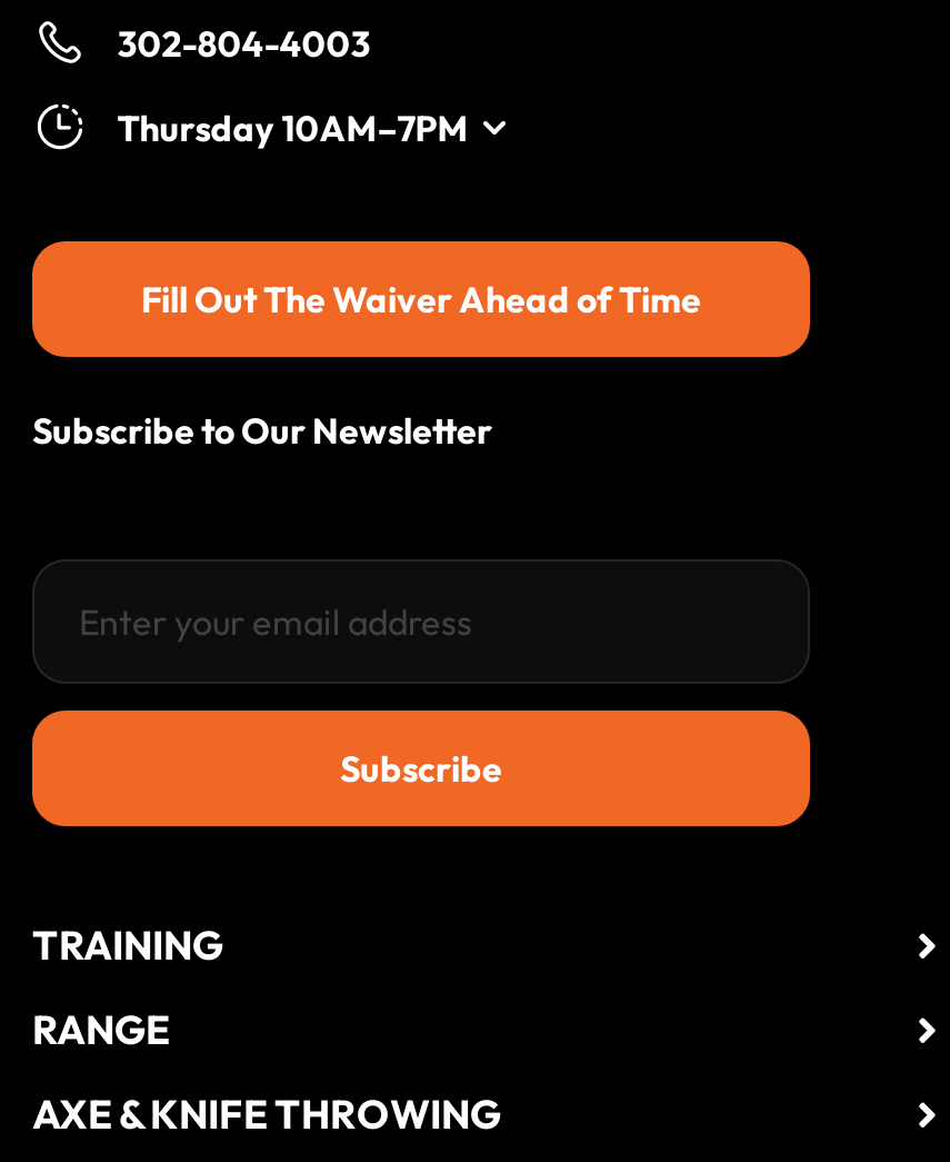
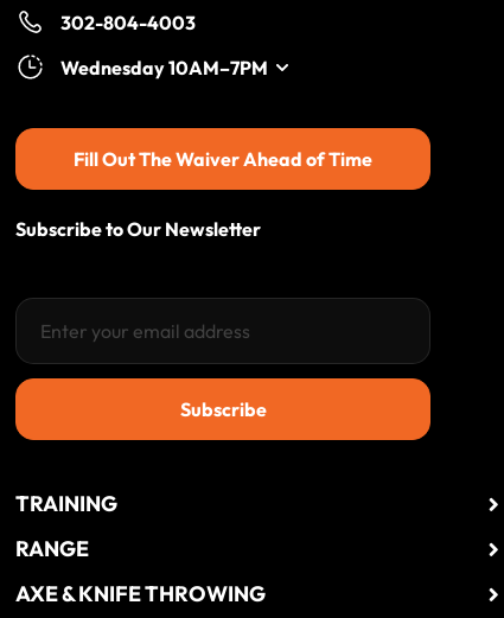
[117,105,468,150] Thursday 10AM–7PM -> [61,56,268,79] Wednesday 10AM–7PM

